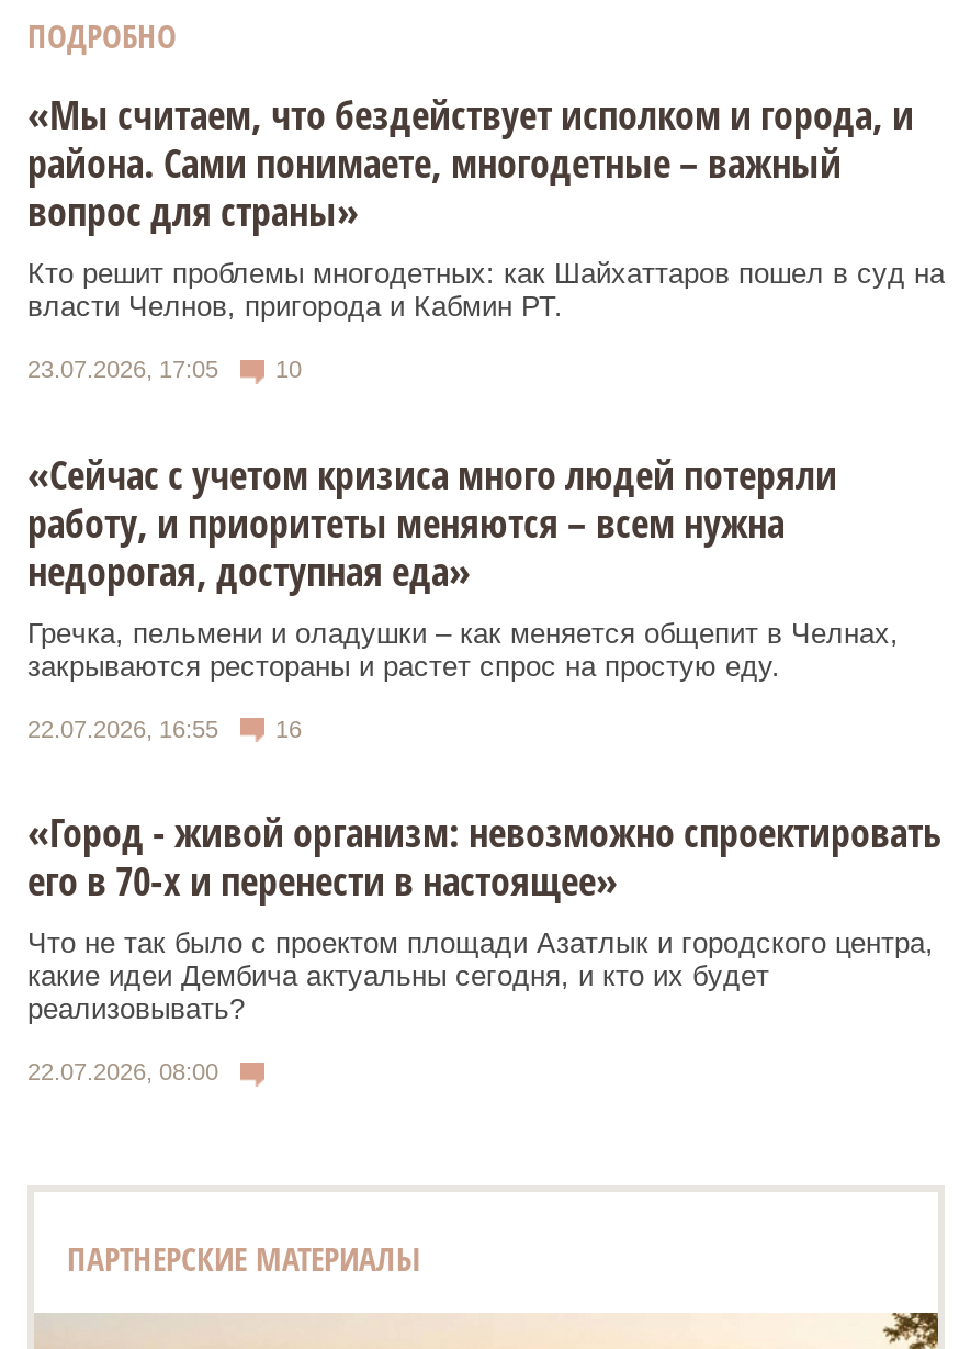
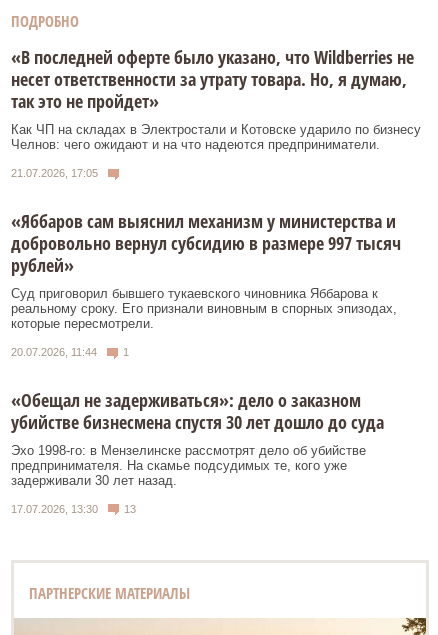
[27,88,945,322] «Мы считаем, что бездействует исполком и города, и | района. Сами понимаете, многодетные – важный | вопрос для страны» | Кто решит проблемы многодетных: как Шайхаттаров пошел в суд на | власти Челнов, пригорода и Кабмин РТ. -> [11,45,421,152] «В последней оферте было указано, что Wildberries не | несет ответственности за утрату товара. Но, я думаю, | так это не пройдет» | Как ЧП на складах в Электростали и Котовске ударило по бизнесу | Челнов: чего ожидают и на что надеются предприниматели.
[27,355,302,382] 23.07.2026, 17:05 | 10 -> [11,167,98,179] 21.07.2026, 17:05
[27,447,899,682] «Сейчас с учетом кризиса много людей потеряли | работу, и приоритеты меняются – всем нужна | недорогая, доступная еда» | Гречка, пельмени и оладушки – как меняется общепит в Челнах, | закрываются рестораны и растет спрос на простую еду. -> [11,209,401,331] «Яббаров сам выяснил механизм у министерства и | добровольно вернул субсидию в размере 997 тысяч | рублей» | Суд приговорил бывшего тукаевского чиновника Яббарова к | реальному сроку. Его признали виновным в спорных эпизодах, | которые пересмотрели.
[27,715,302,741] 22.07.2026, 16:55 | 16 -> [11,346,129,358] 20.07.2026, 11:44 | 1
[27,806,943,1025] «Город - живой организм: невозможно спроектировать | его в 70-х и перенести в настоящее» | Что не так было с проектом площади Азатлык и городского центра, | какие идеи Дембича актуальны сегодня, и кто их будет | реализовывать? -> [11,387,384,487] «Обещал не задерживаться»: дело о заказном | убийстве бизнесмена спустя 30 лет дошло до суда | Эхо 1998-го: в Мензелинске рассмотрят дело об убийстве | предпринимателя. На скамье подсудимых те, кого уже | задерживали 30 лет назад.
[27,1058,218,1084] 22.07.2026, 08:00 -> [11,502,136,514] 17.07.2026, 13:30 | 13

